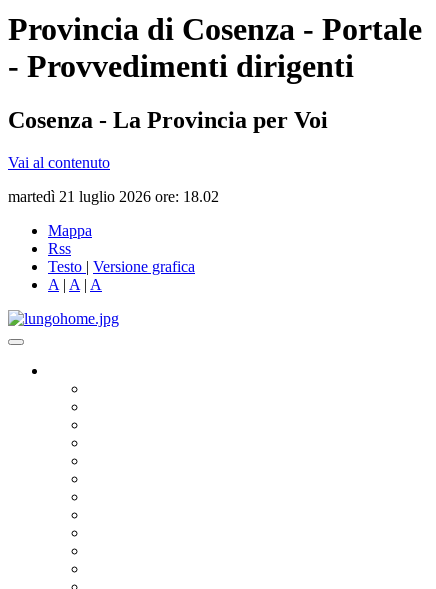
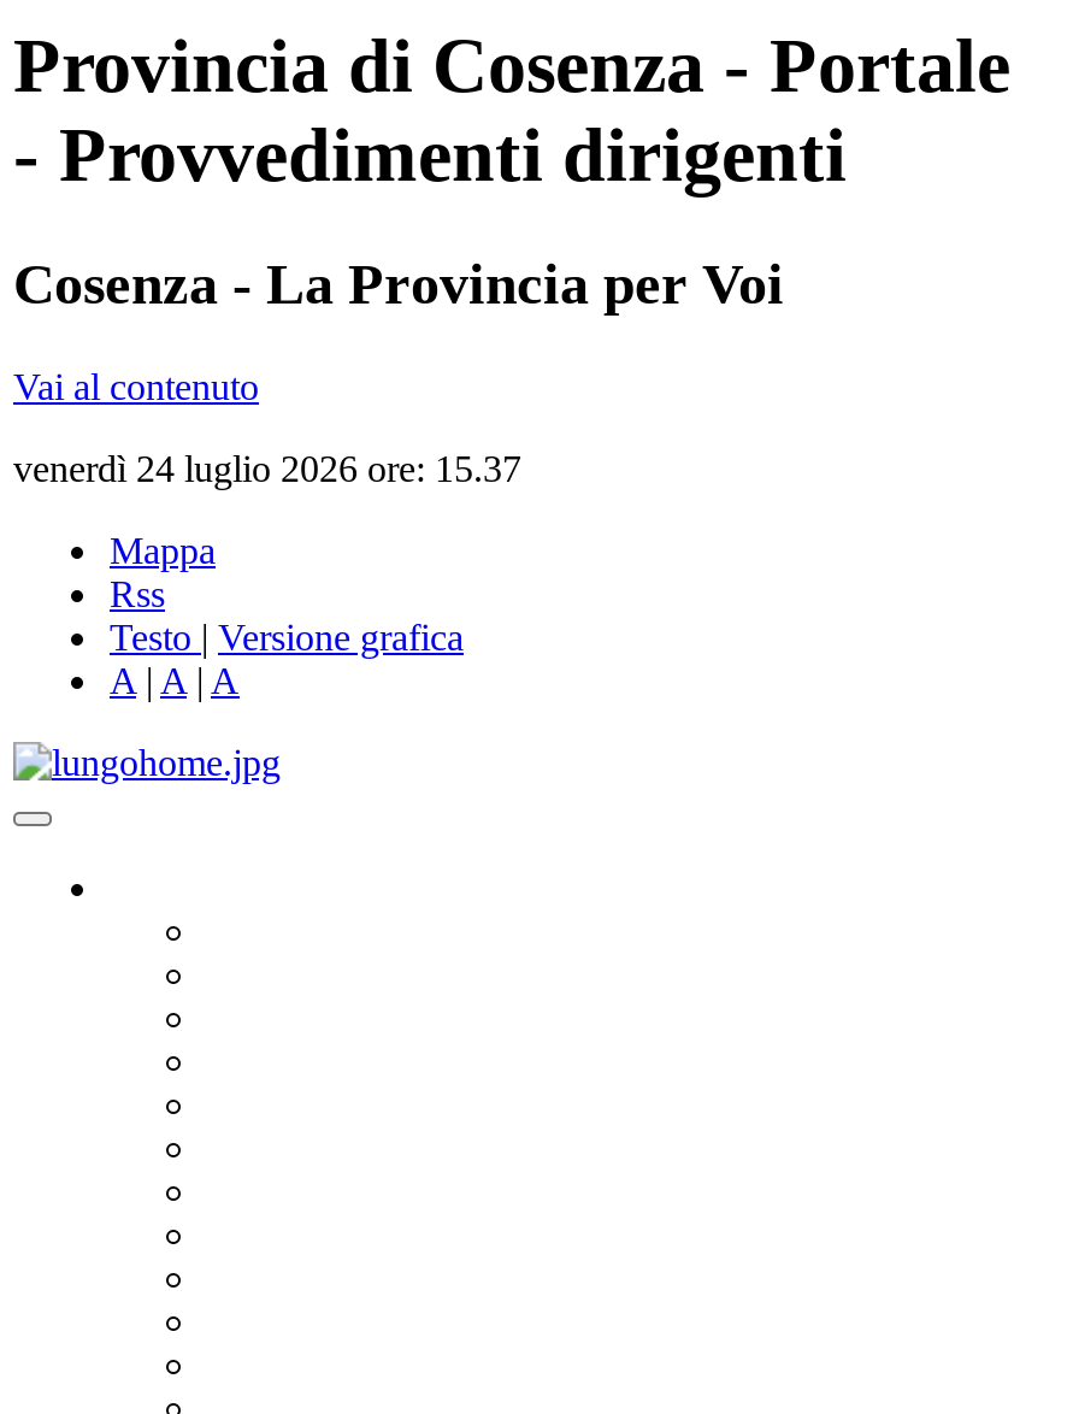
[8,188,219,205] martedì 21 luglio 2026 ore: 18.02 -> [13,448,521,489] venerdì 24 luglio 2026 ore: 15.37

